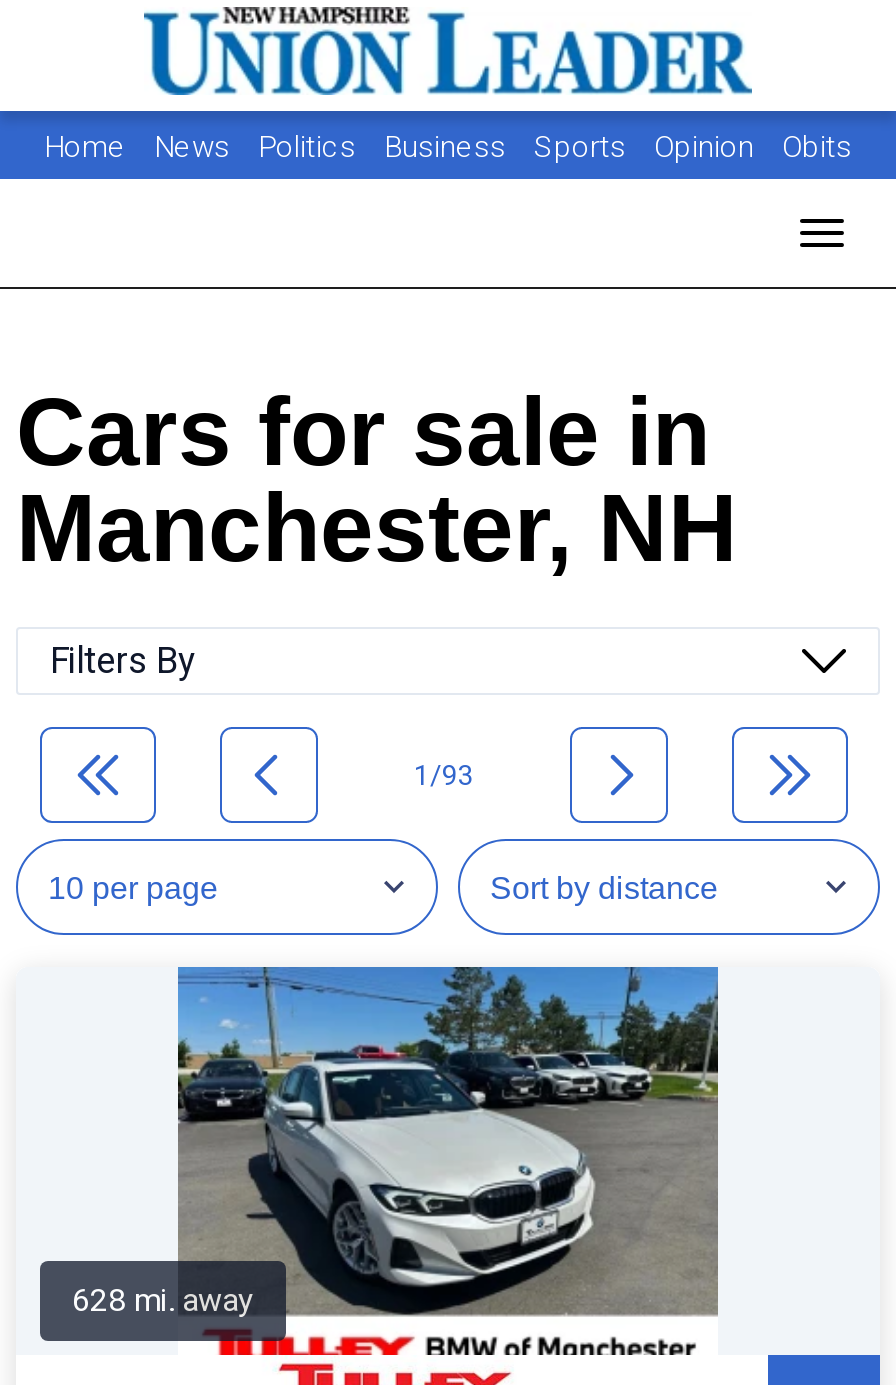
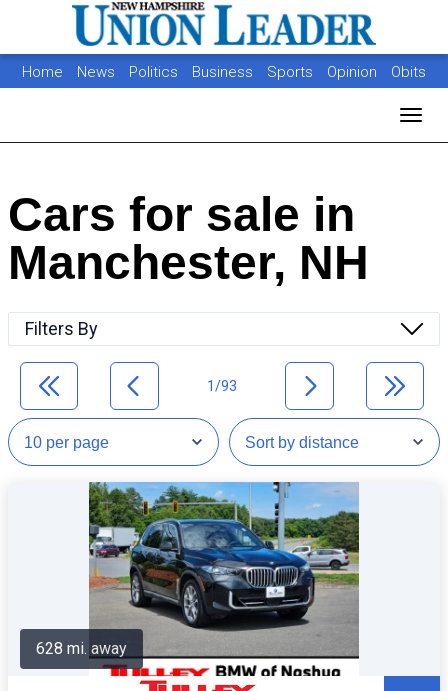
[176,965,718,1357] [image] -> [88,481,359,677] [image]

